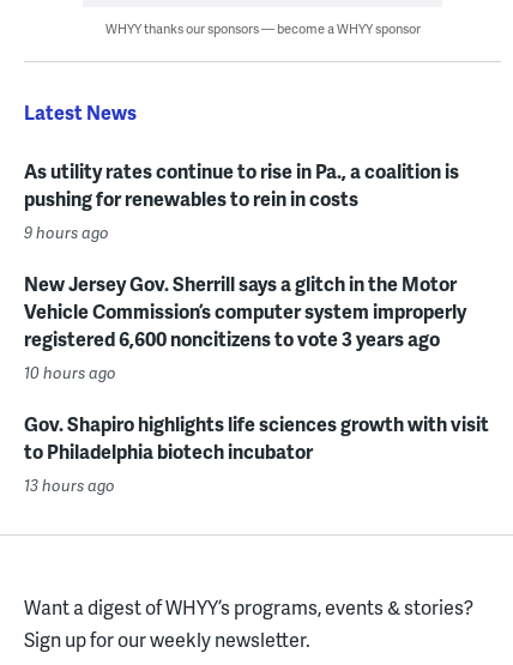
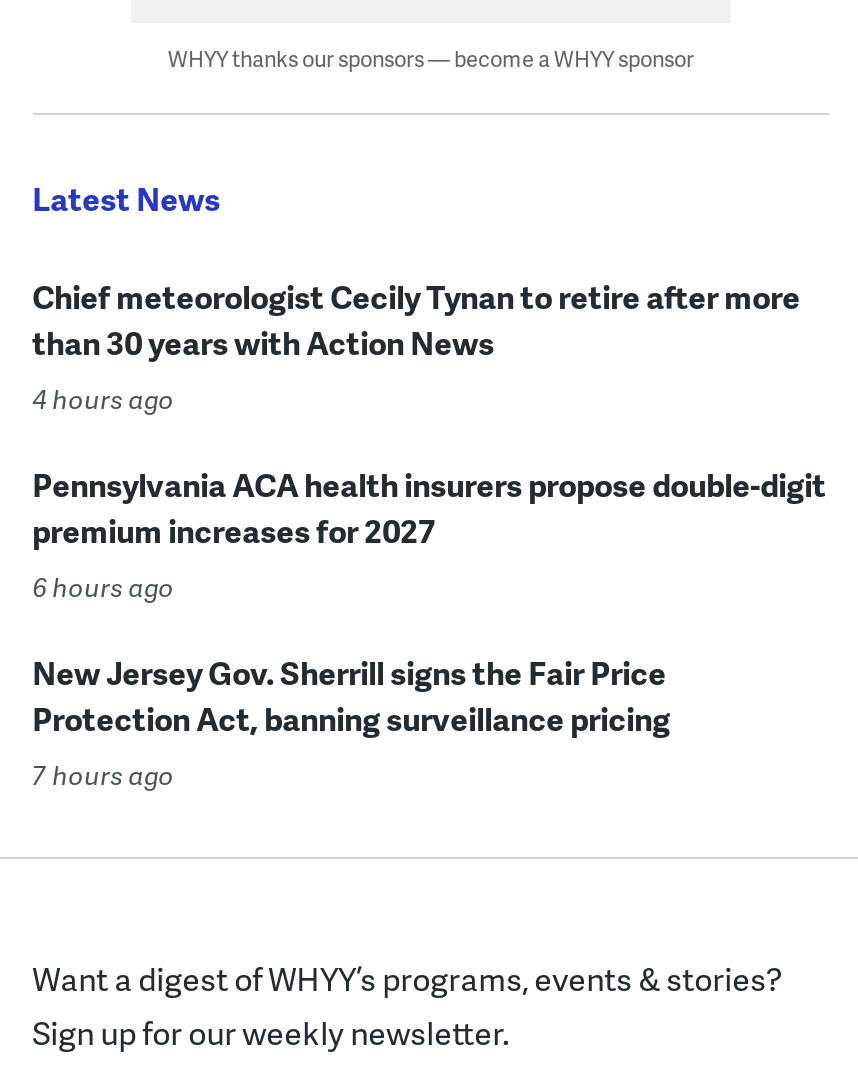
[23,157,459,243] As utility rates continue to rise in Pa., a coalition is | pushing for renewables to rein in costs | 9 hours ago -> [32,273,800,417] Chief meteorologist Cecily Tynan to retire after more | than 30 years with Action News | 4 hours ago
[23,270,466,383] New Jersey Gov. Sherrill says a glitch in the Motor | Vehicle Commission’s computer system improperly | registered 6,600 noncitizens to vote 3 years ago | 10 hours ago -> [32,461,826,605] Pennsylvania ACA health insurers propose double-digit | premium increases for 2027 | 6 hours ago
[23,410,489,496] Gov. Shapiro highlights life sciences growth with visit | to Philadelphia biotech incubator | 13 hours ago -> [32,649,670,793] New Jersey Gov. Sherrill signs the Fair Price | Protection Act, banning surveillance pricing | 7 hours ago

